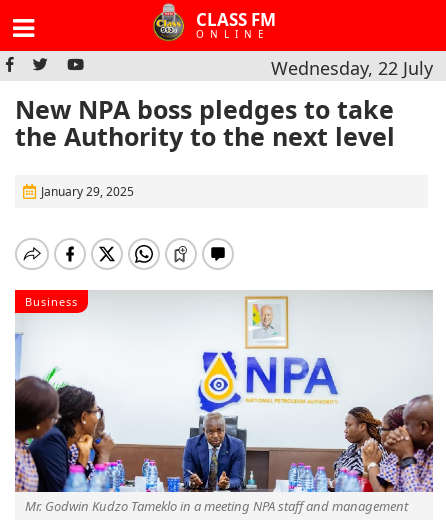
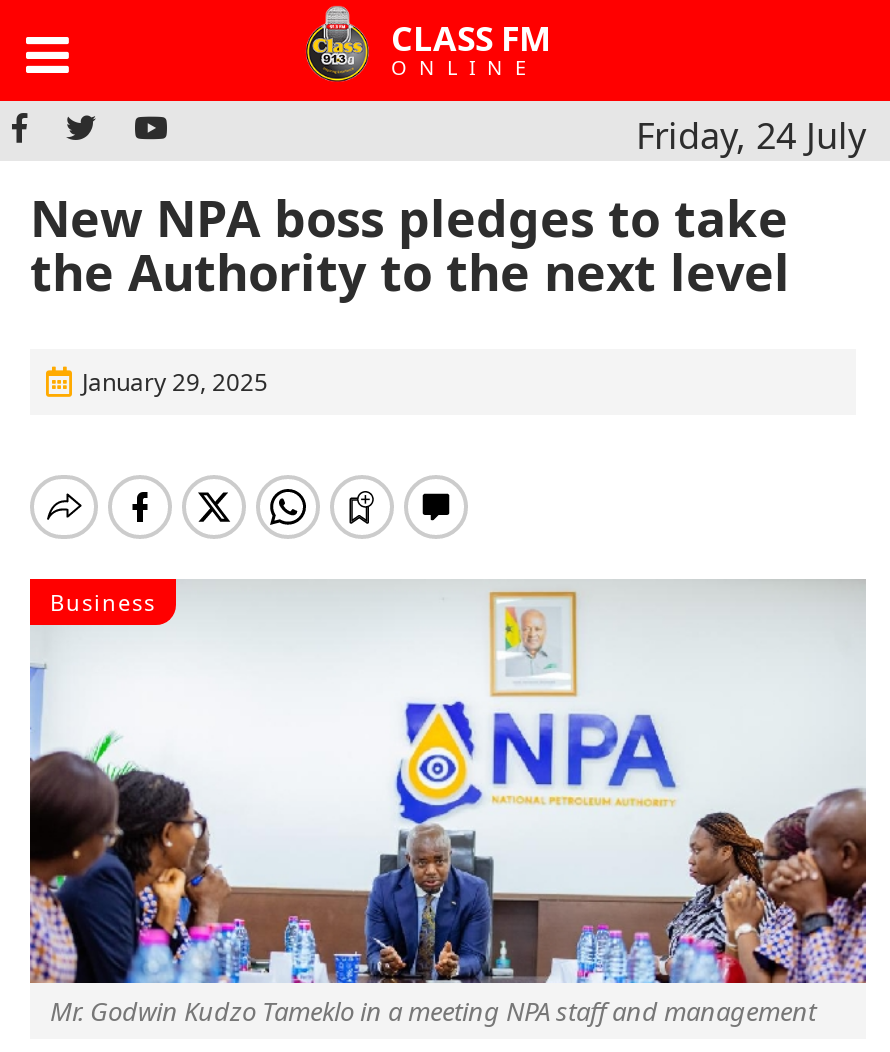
[271,56,433,80] Wednesday, 22 July -> [636,111,866,159] Friday, 24 July

